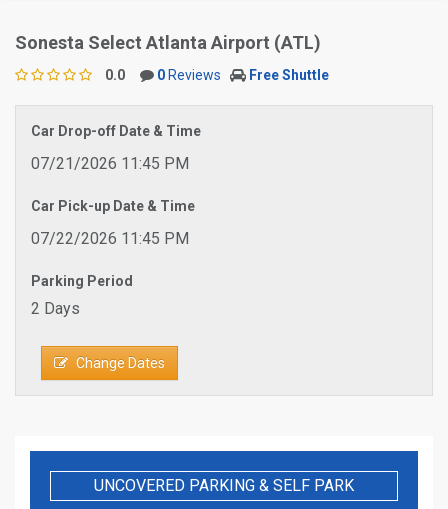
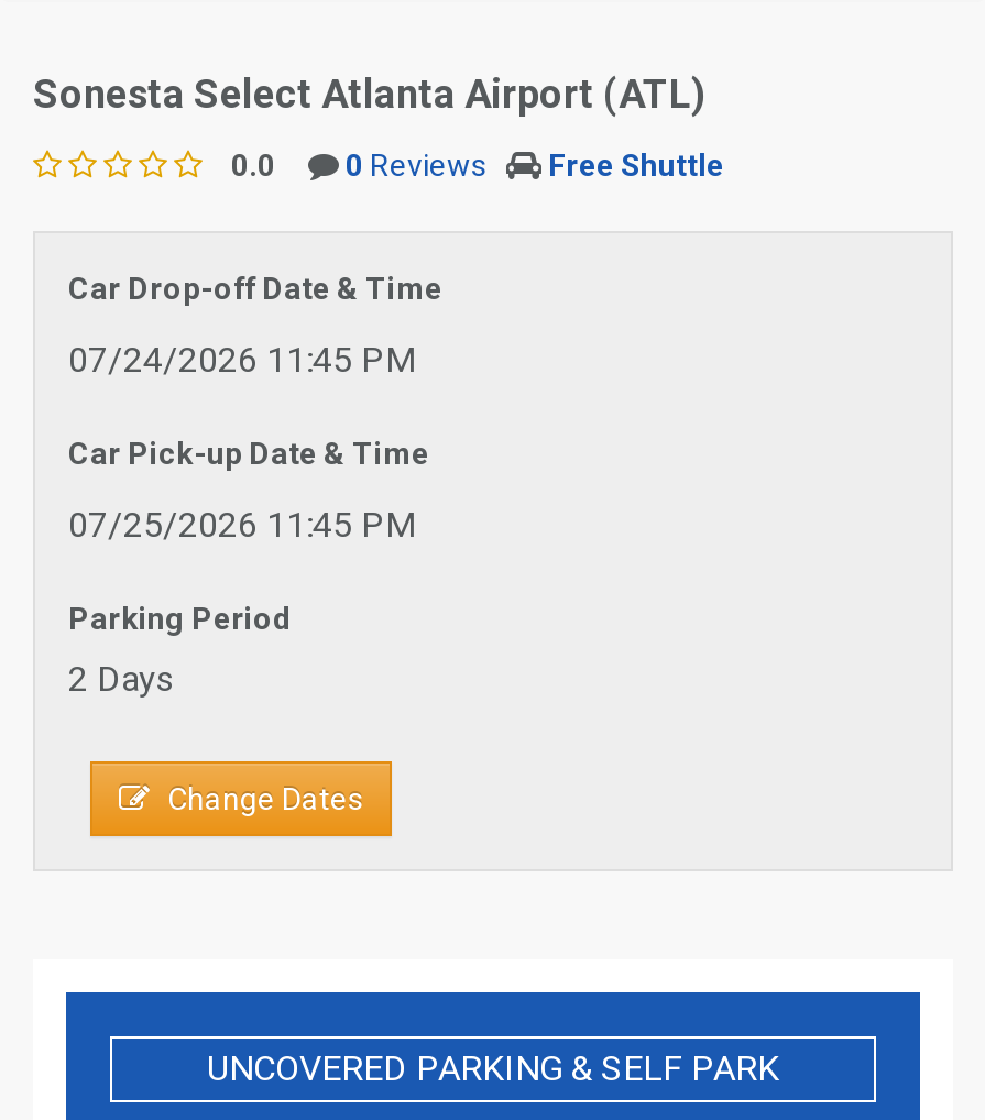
[31,154,189,173] 07/21/2026 11:45 PM -> [68,339,416,381] 07/24/2026 11:45 PM
[31,229,189,248] 07/22/2026 11:45 PM -> [68,504,416,546] 07/25/2026 11:45 PM

